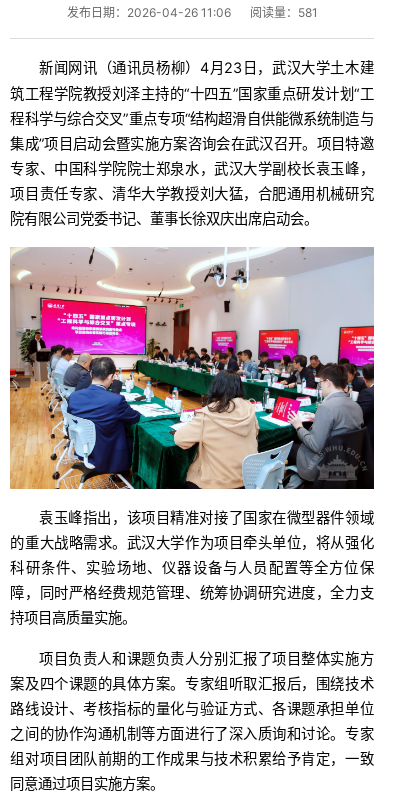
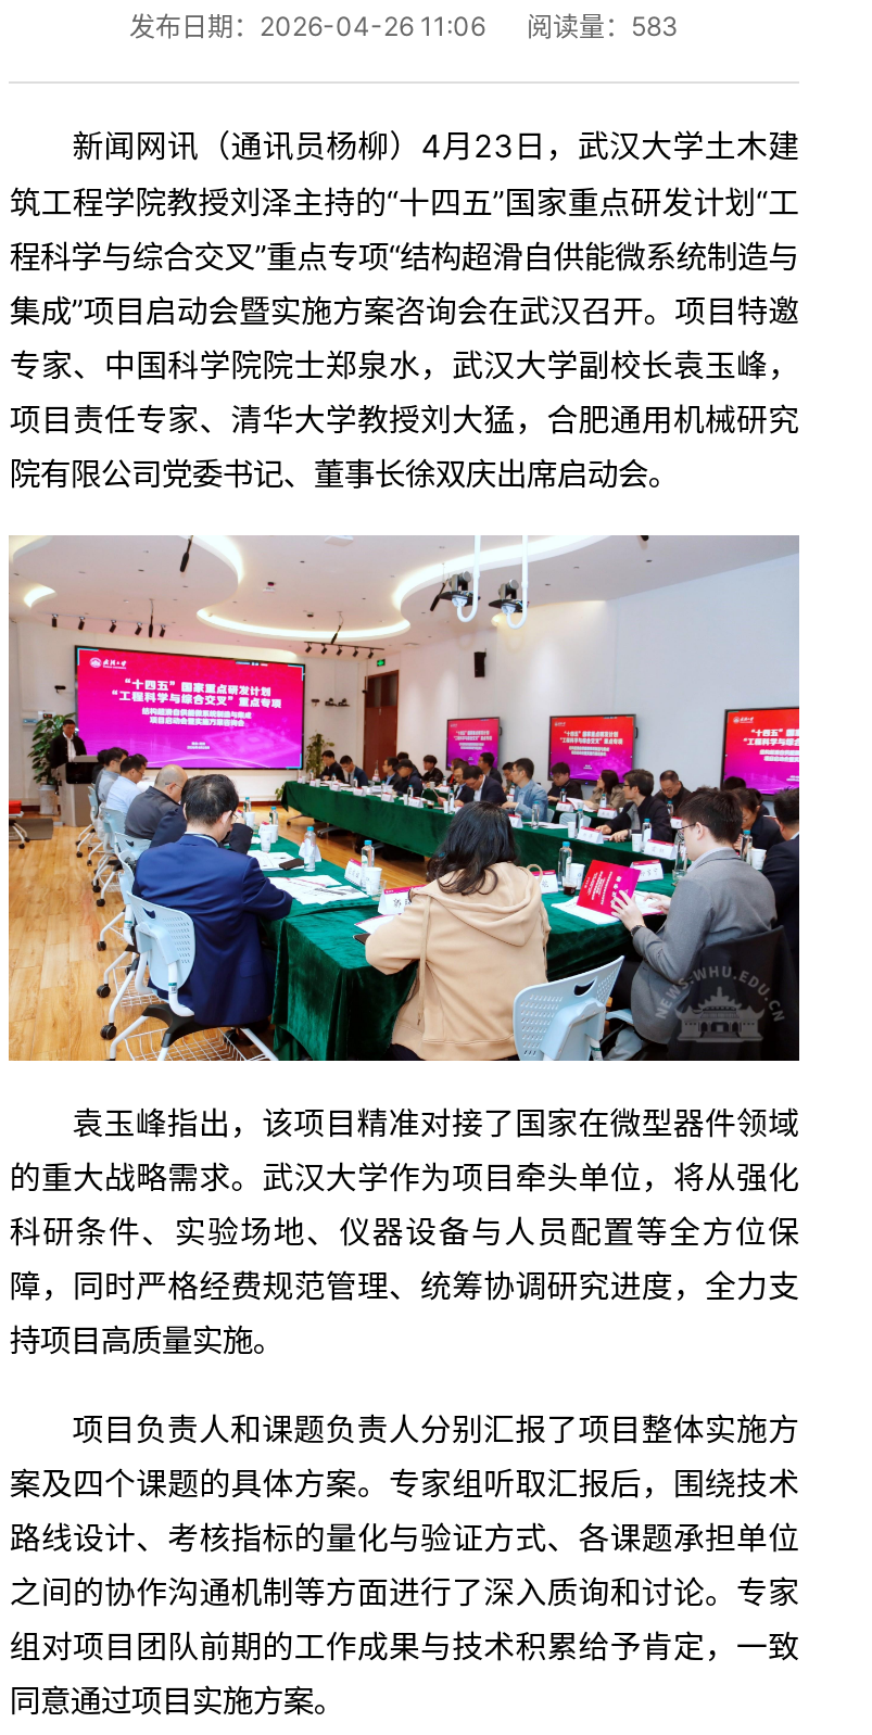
[66,5,317,20] 发布日期：2026-04-26 11:06 阅读量：581 -> [129,10,679,43] 发布日期：2026-04-26 11:06 阅读量：583

